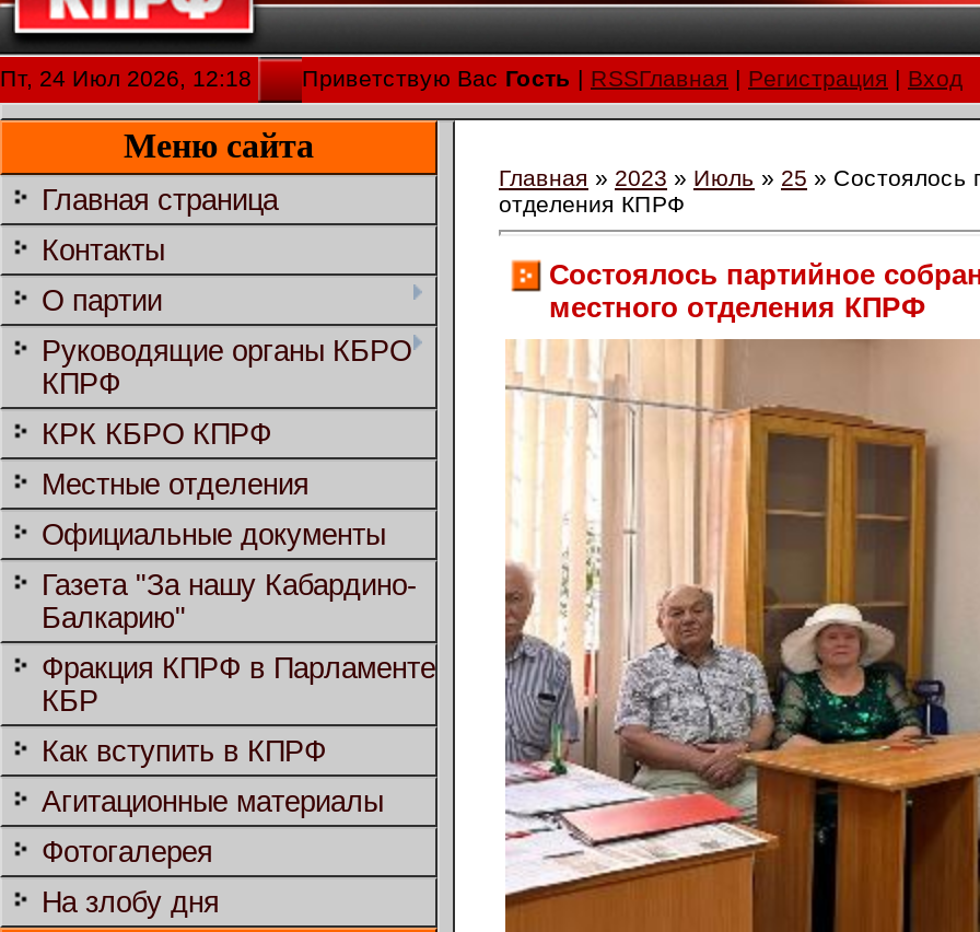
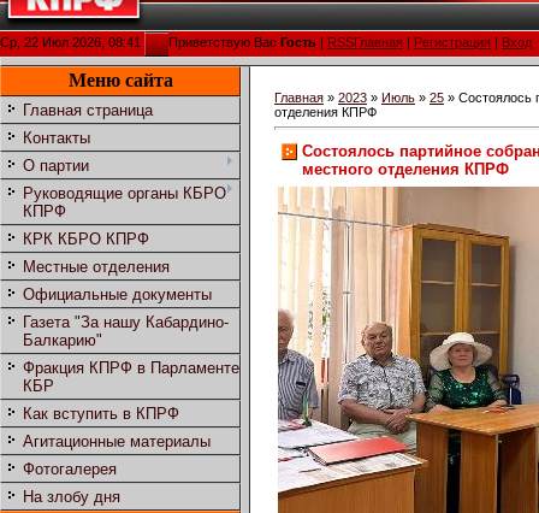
[0,65,258,91] Пт, 24 Июл 2026, 12:18 -> [0,36,144,50] Ср, 22 Июл 2026, 08:41

